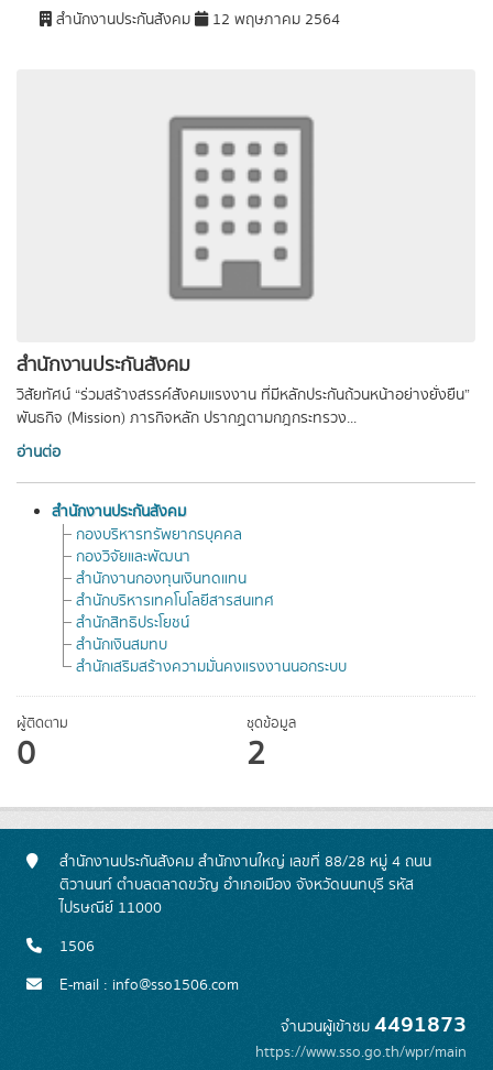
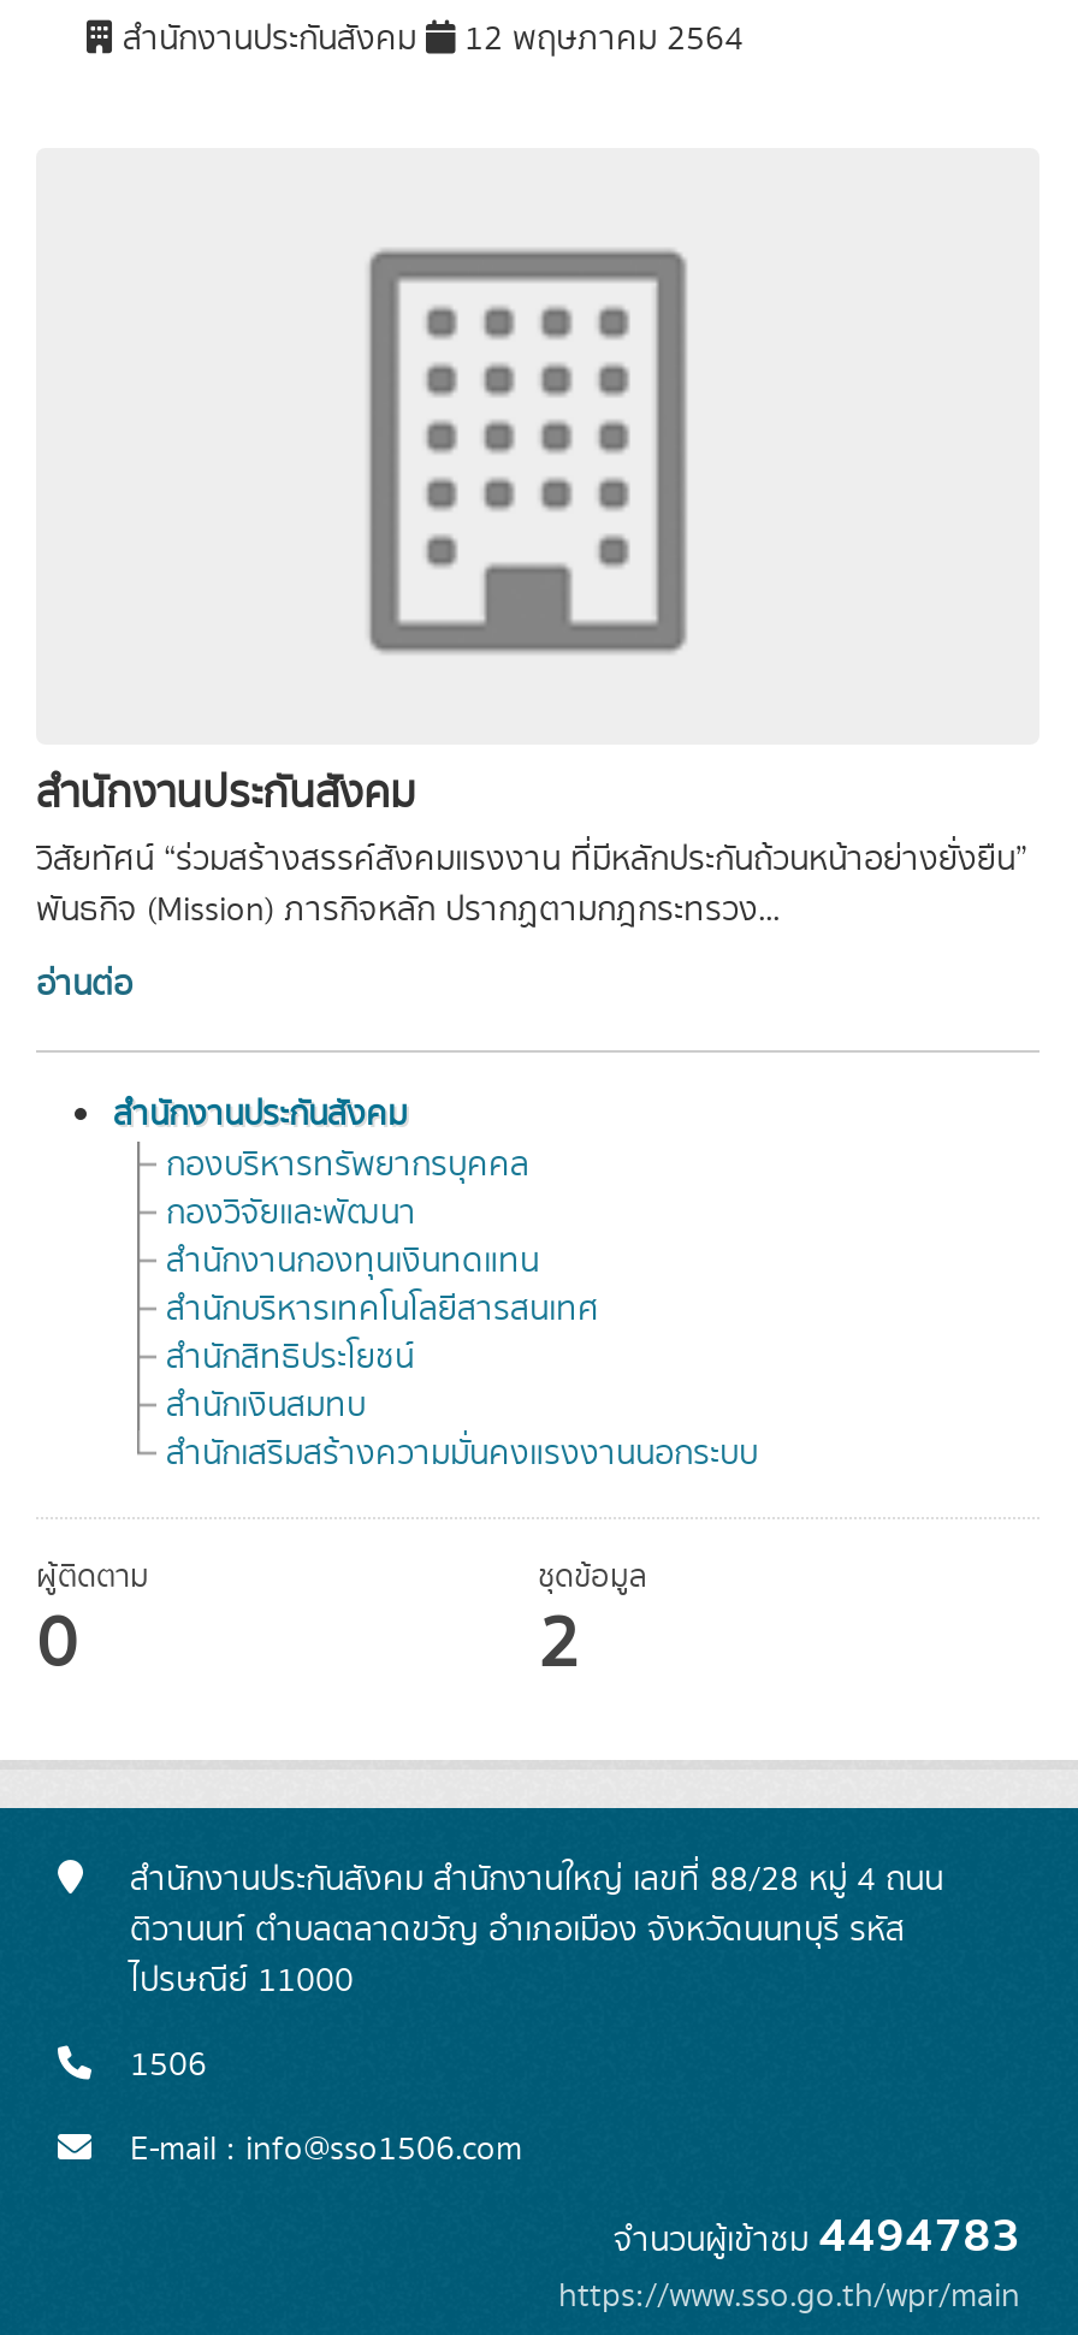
[281,1007,467,1043] จำนวนผู้เข้าชม4491873 -> [614,2198,1020,2275] จำนวนผู้เข้าชม4494783

